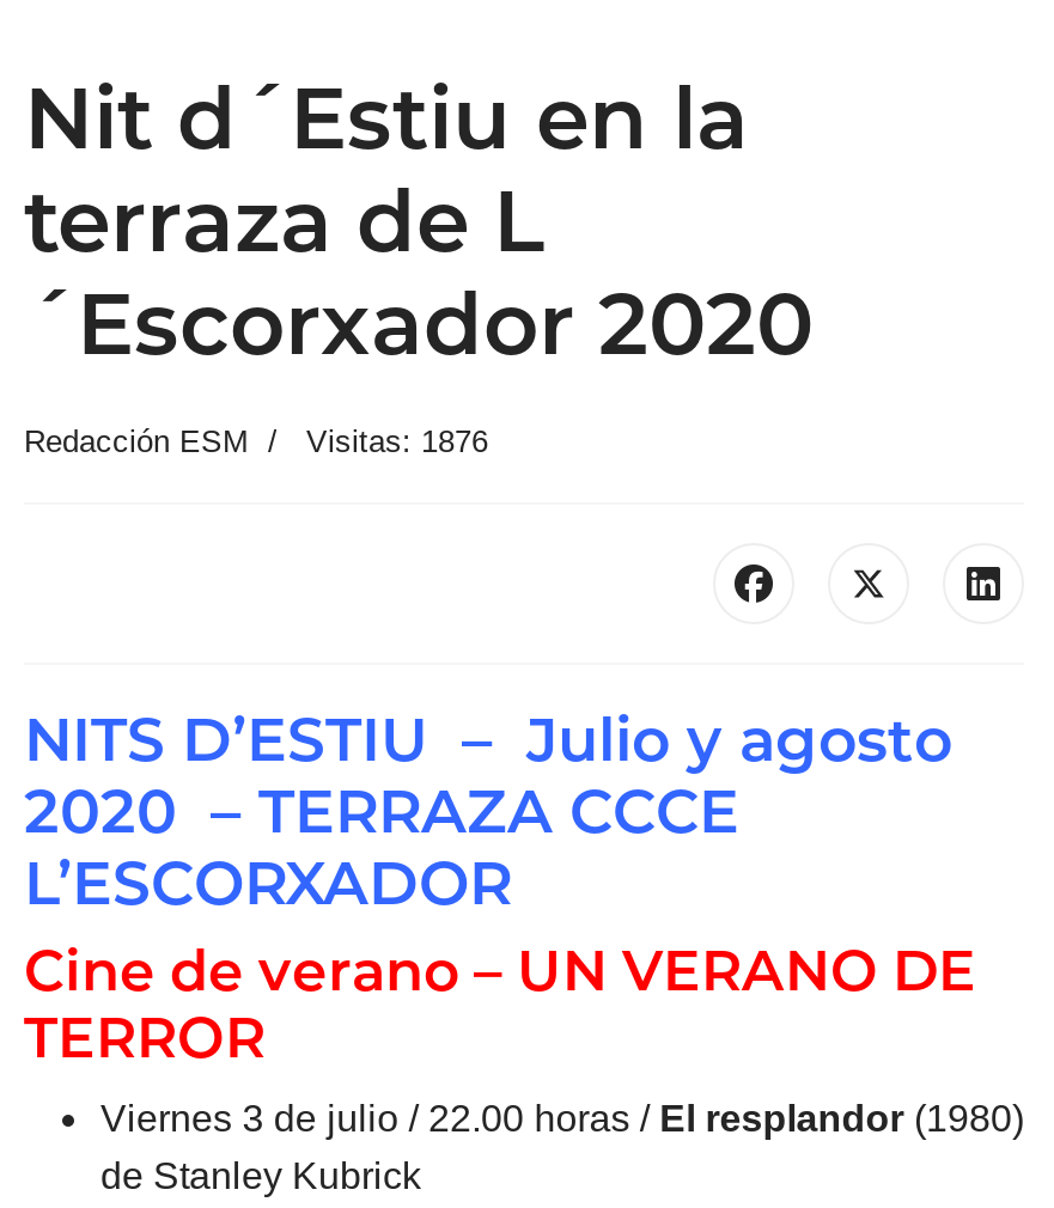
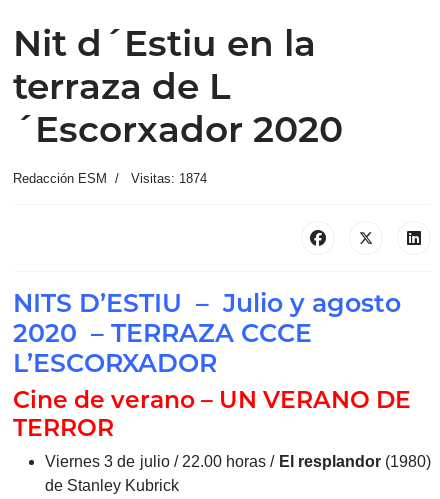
[24,423,488,459] Redacción ESM Visitas: 1876 -> [13,171,207,186] Redacción ESM Visitas: 1874

